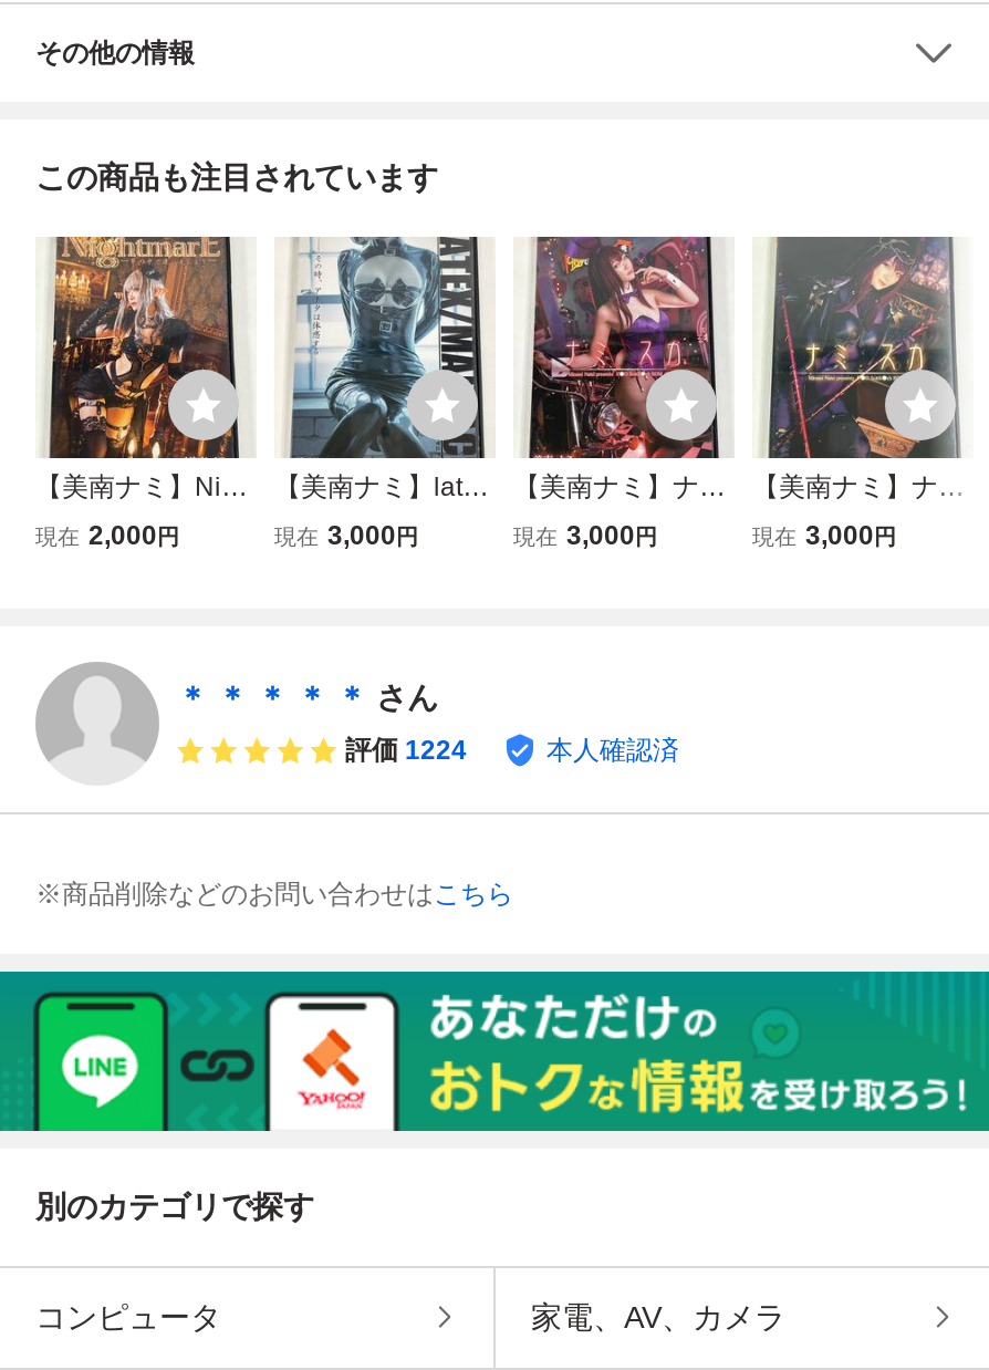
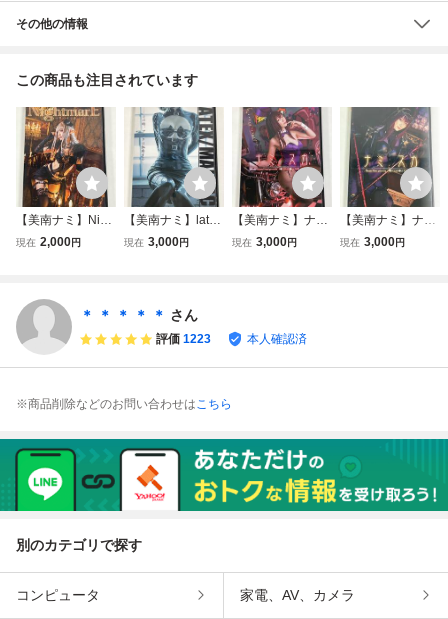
[345,736,467,767] 評価 1224 -> [156,332,211,346] 評価 1223

